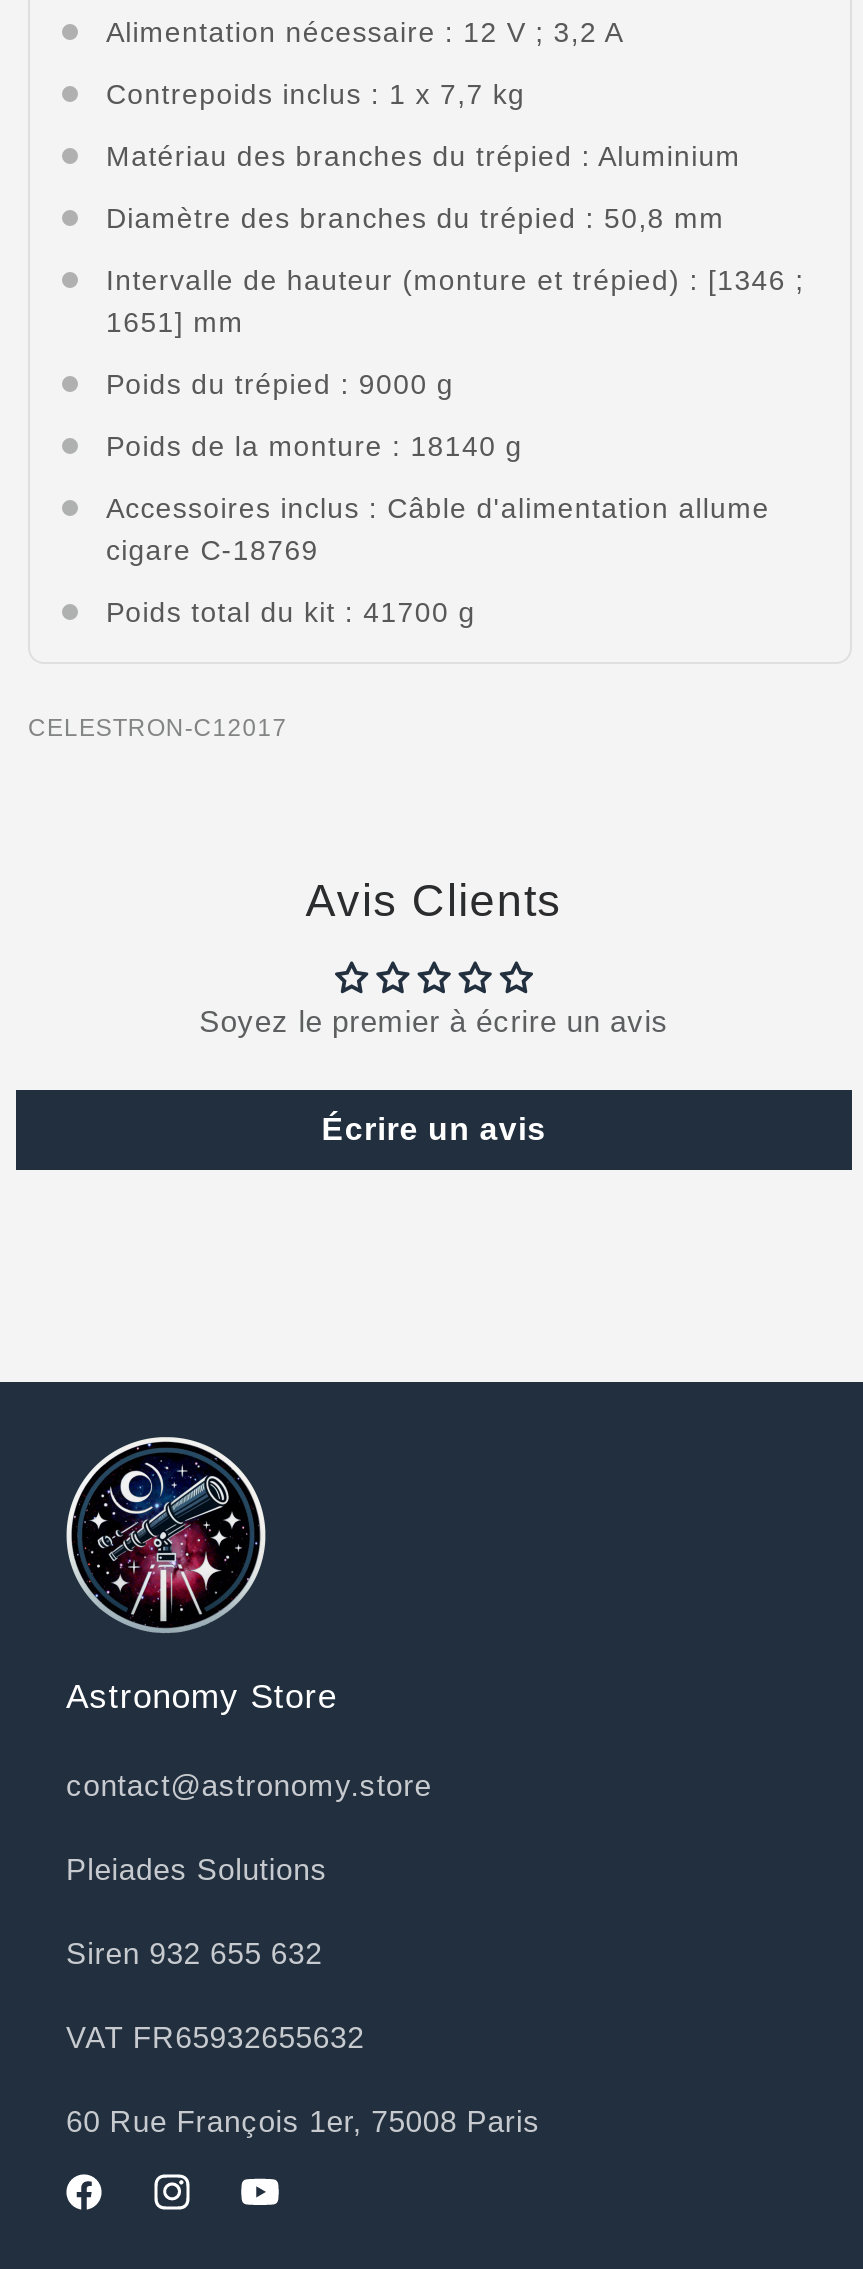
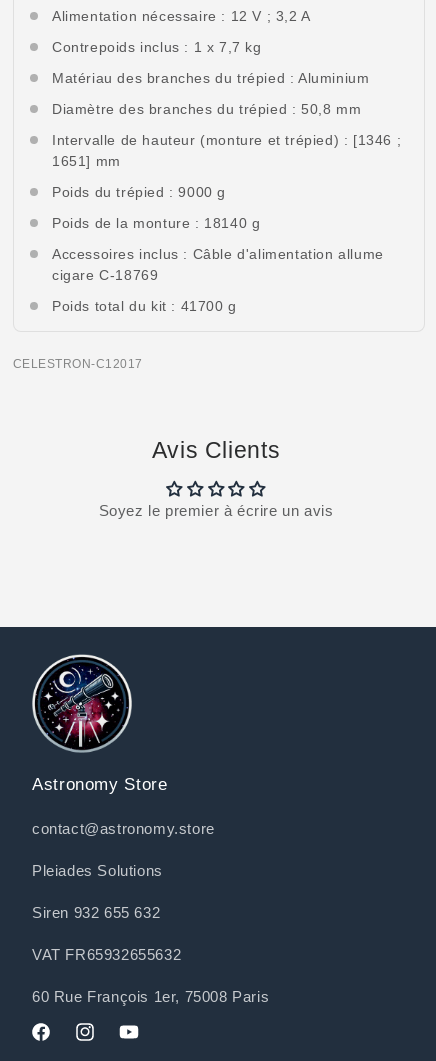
[322,1111,546,1145] Écrire un avis -> none

